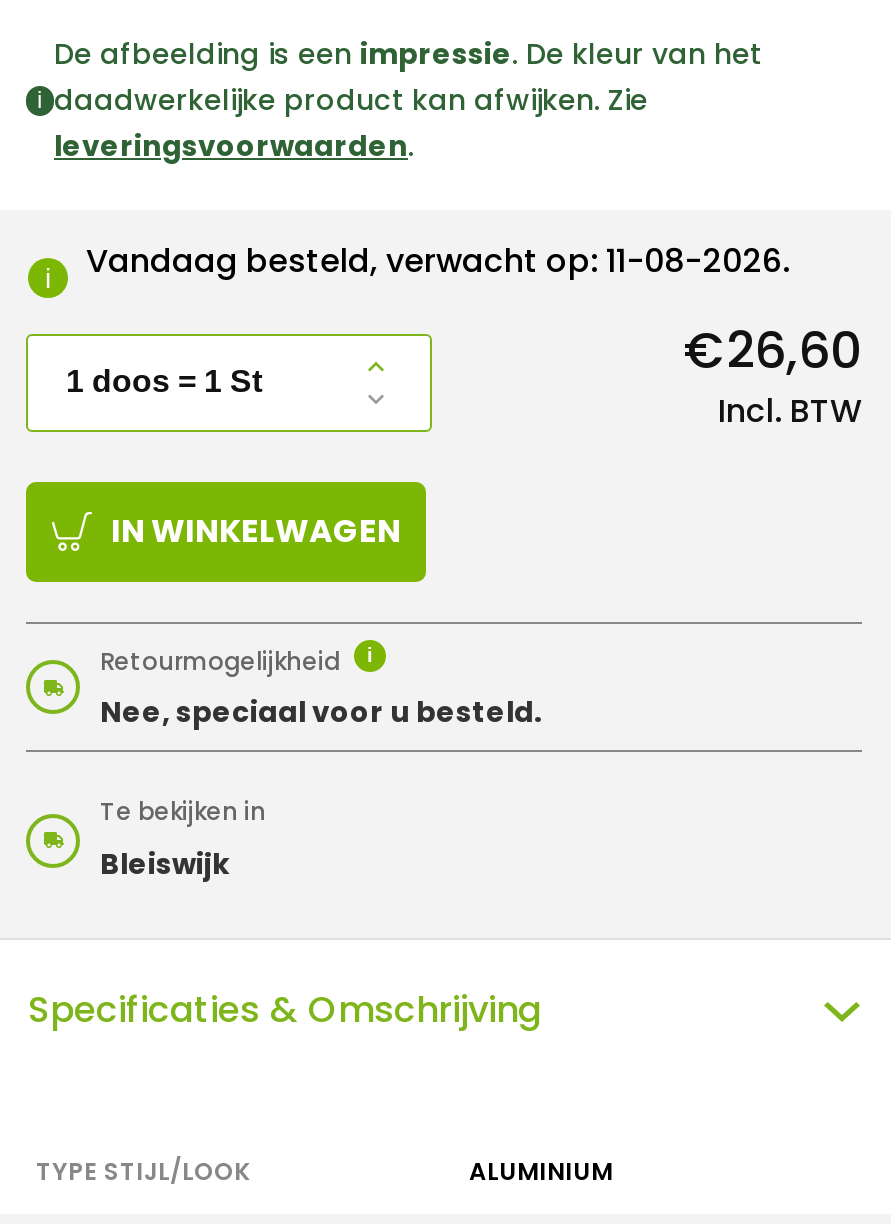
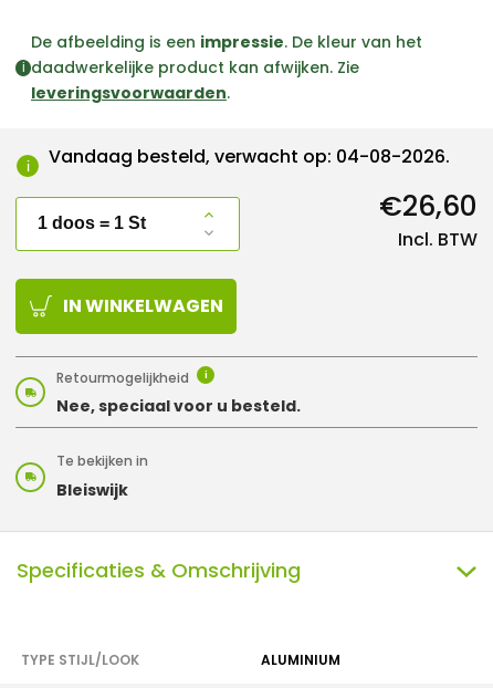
[86,238,790,284] Vandaag besteld, verwacht op: 11-08-2026. -> [49,144,450,169] Vandaag besteld, verwacht op: 04-08-2026.

